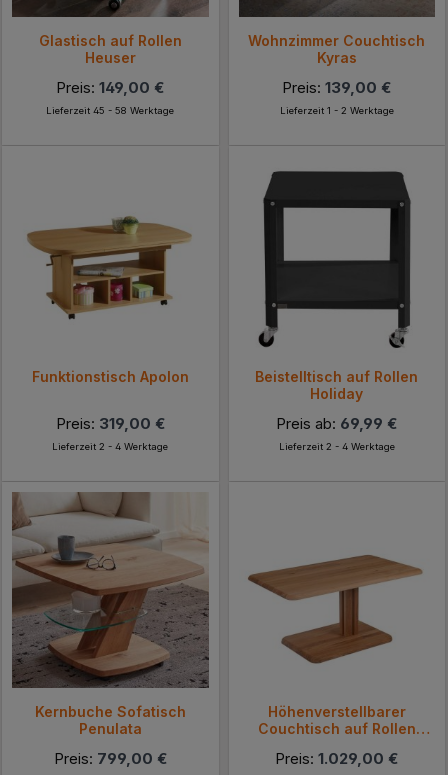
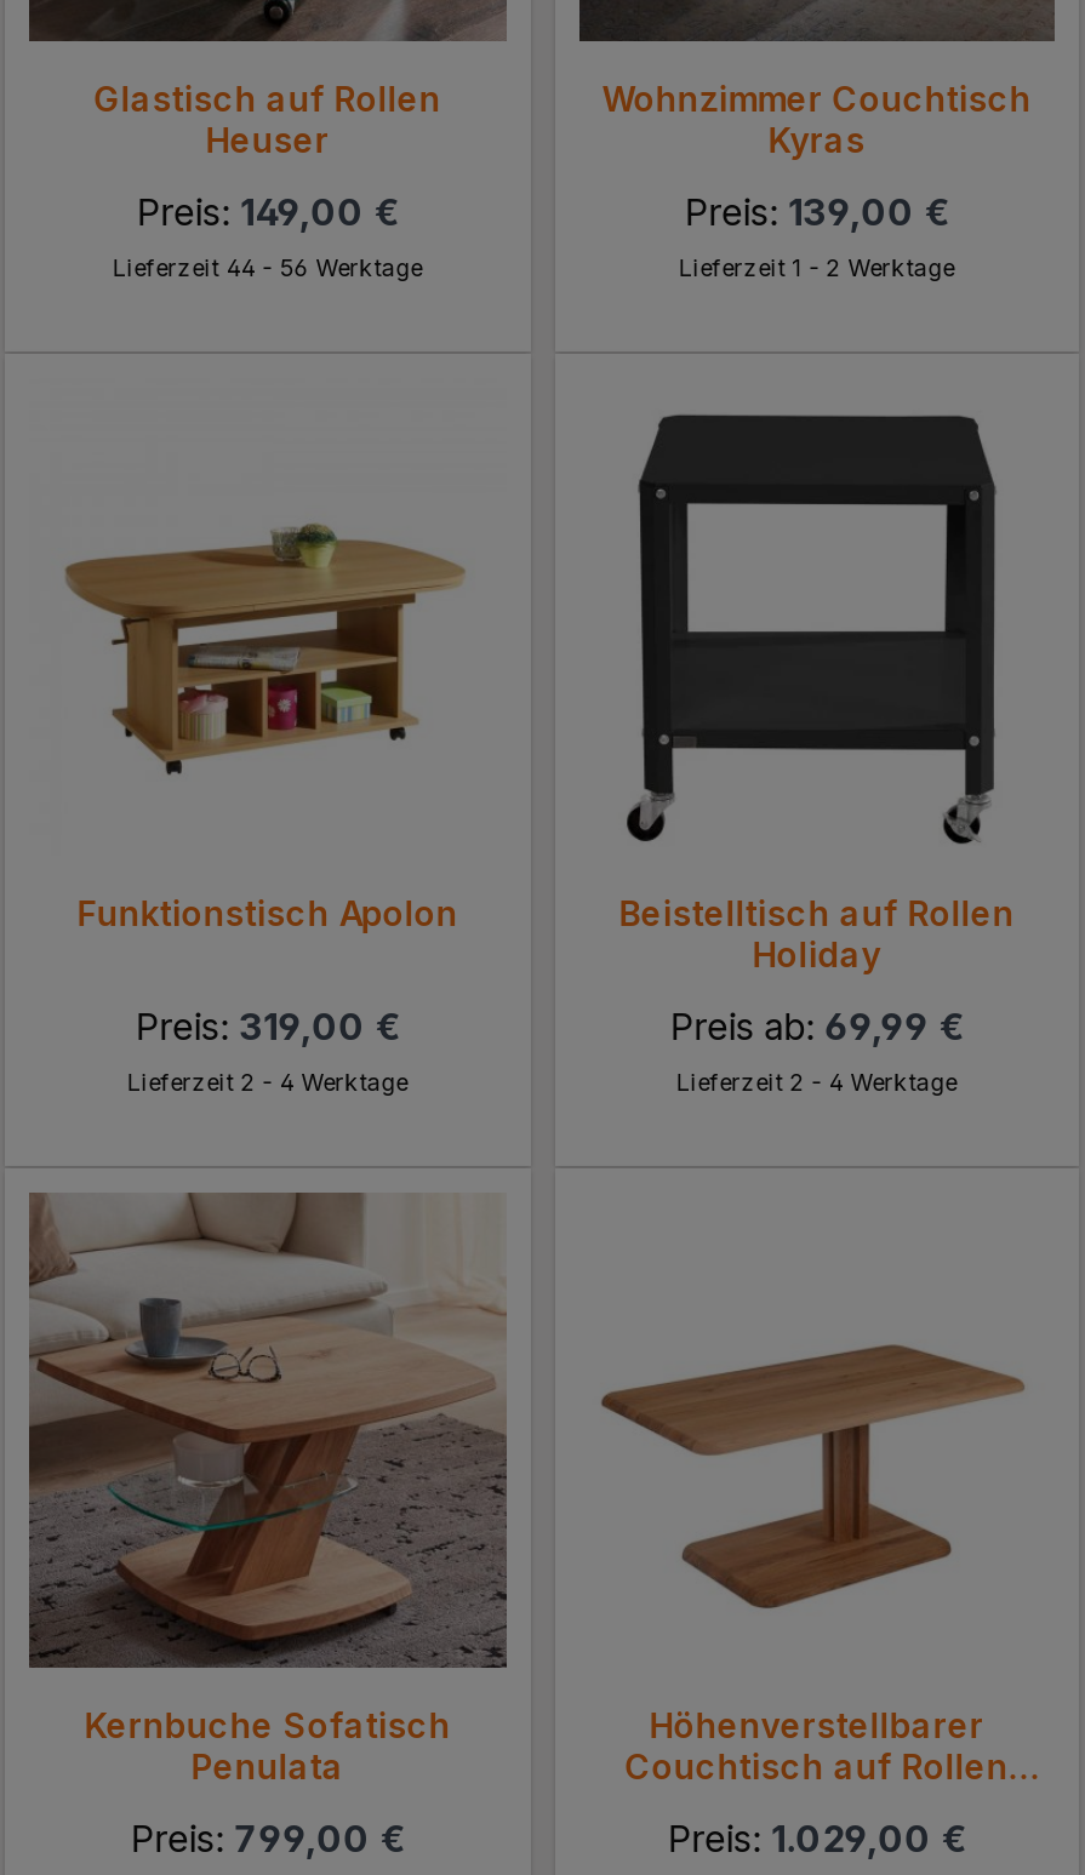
[46,105,174,116] Lieferzeit 45 - 58 Werktage -> [112,255,422,282] Lieferzeit 44 - 56 Werktage

